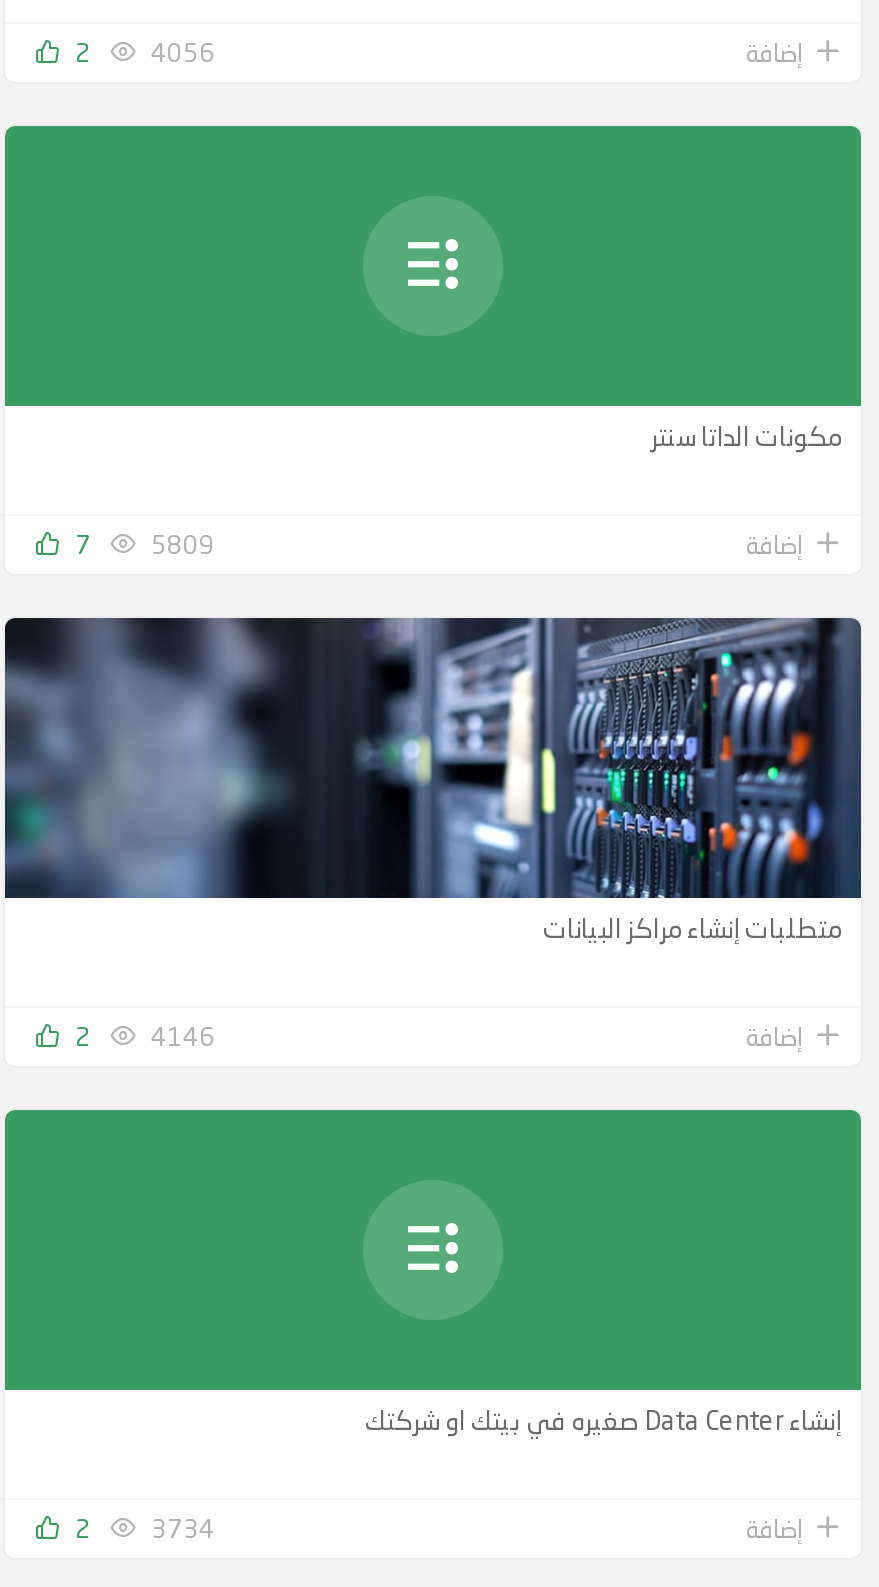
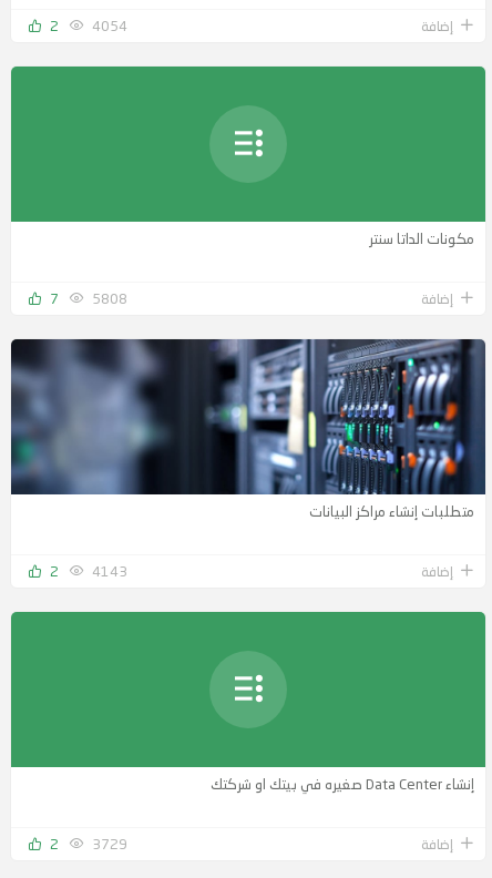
[151,42,215,68] 4056 -> [92,20,127,34] 4054
[151,534,215,560] 5809 -> [92,293,127,307] 5808
[151,1026,215,1052] 4146 -> [92,565,127,580] 4143
[151,1518,215,1544] 3734 -> [92,838,127,853] 3729

